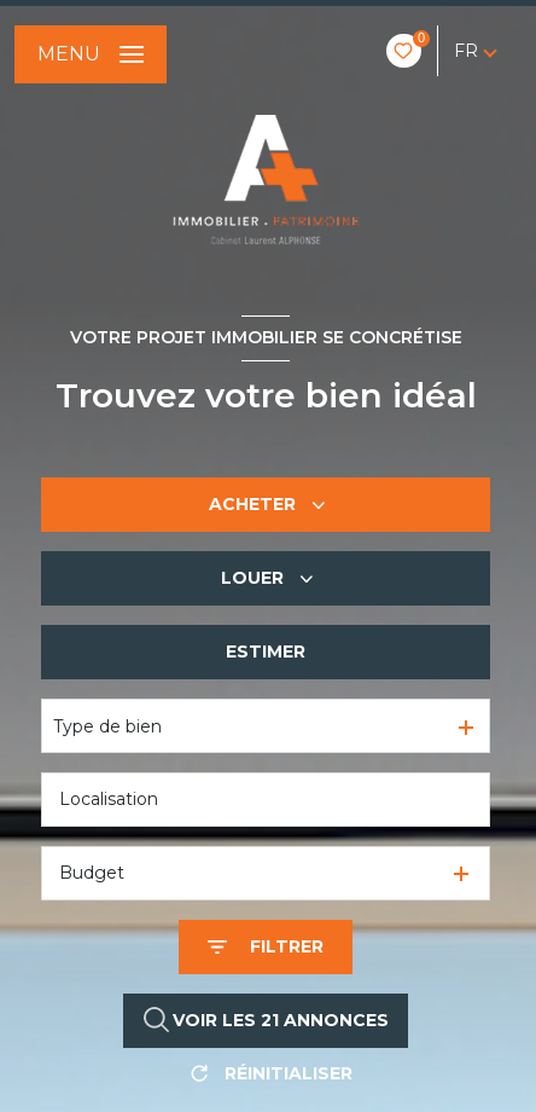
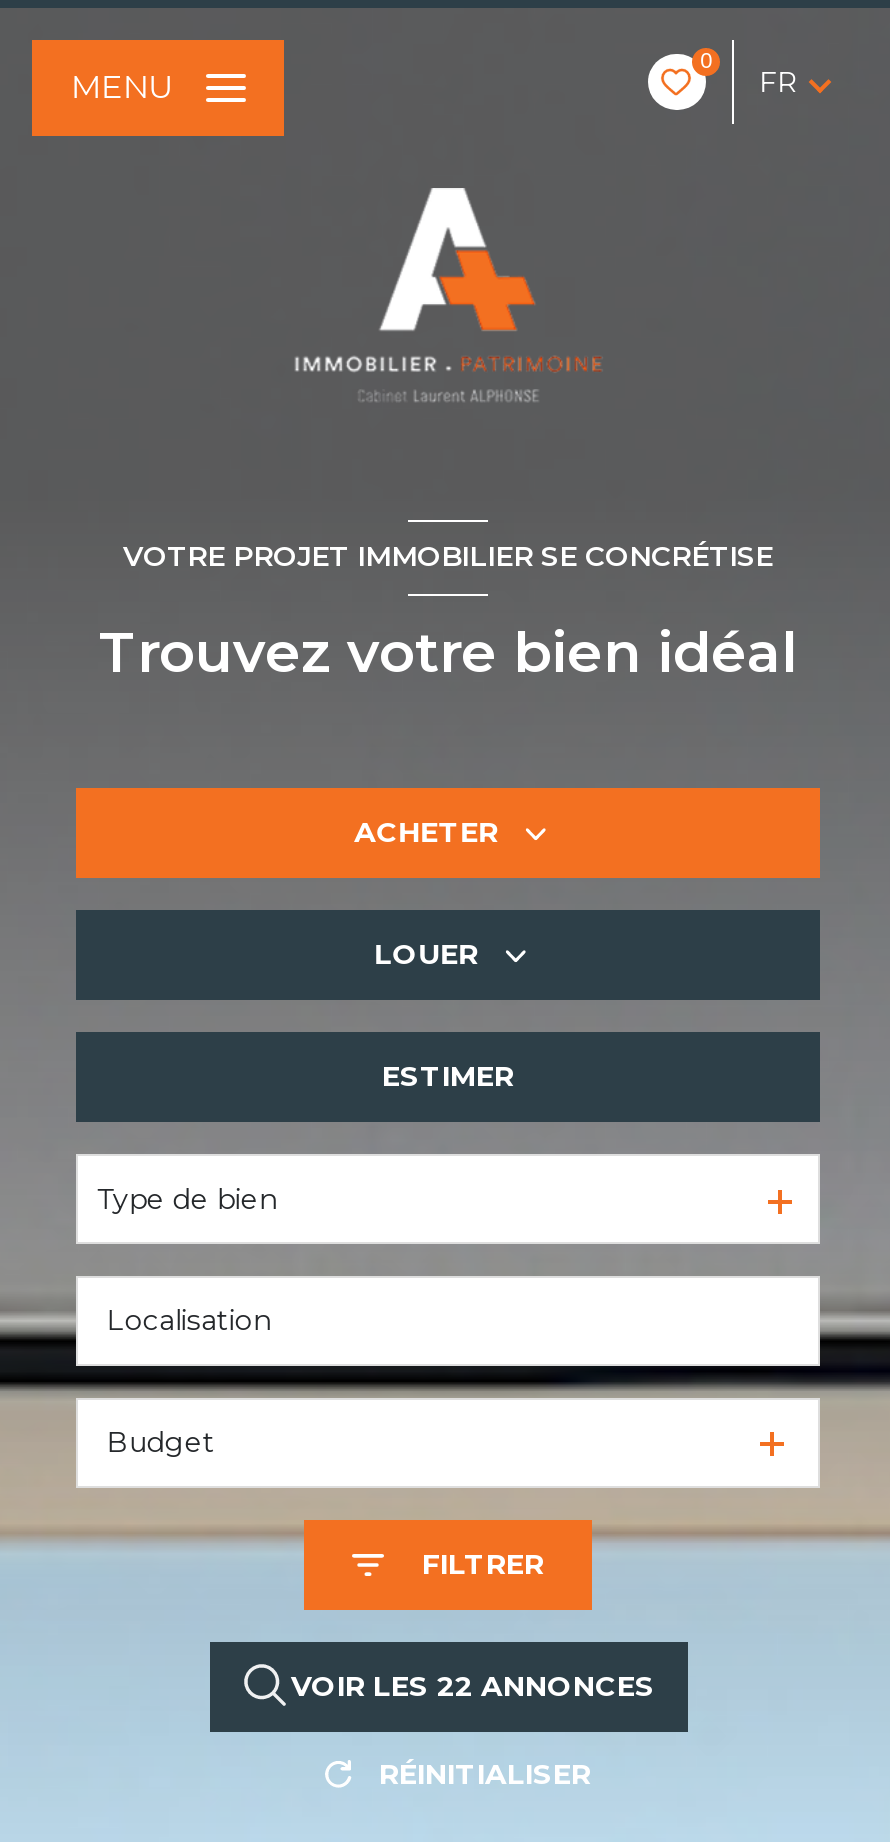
[173,1010,389,1031] VOIR LES 21 ANNONCES -> [291,1668,655,1704] VOIR LES 22 ANNONCES

